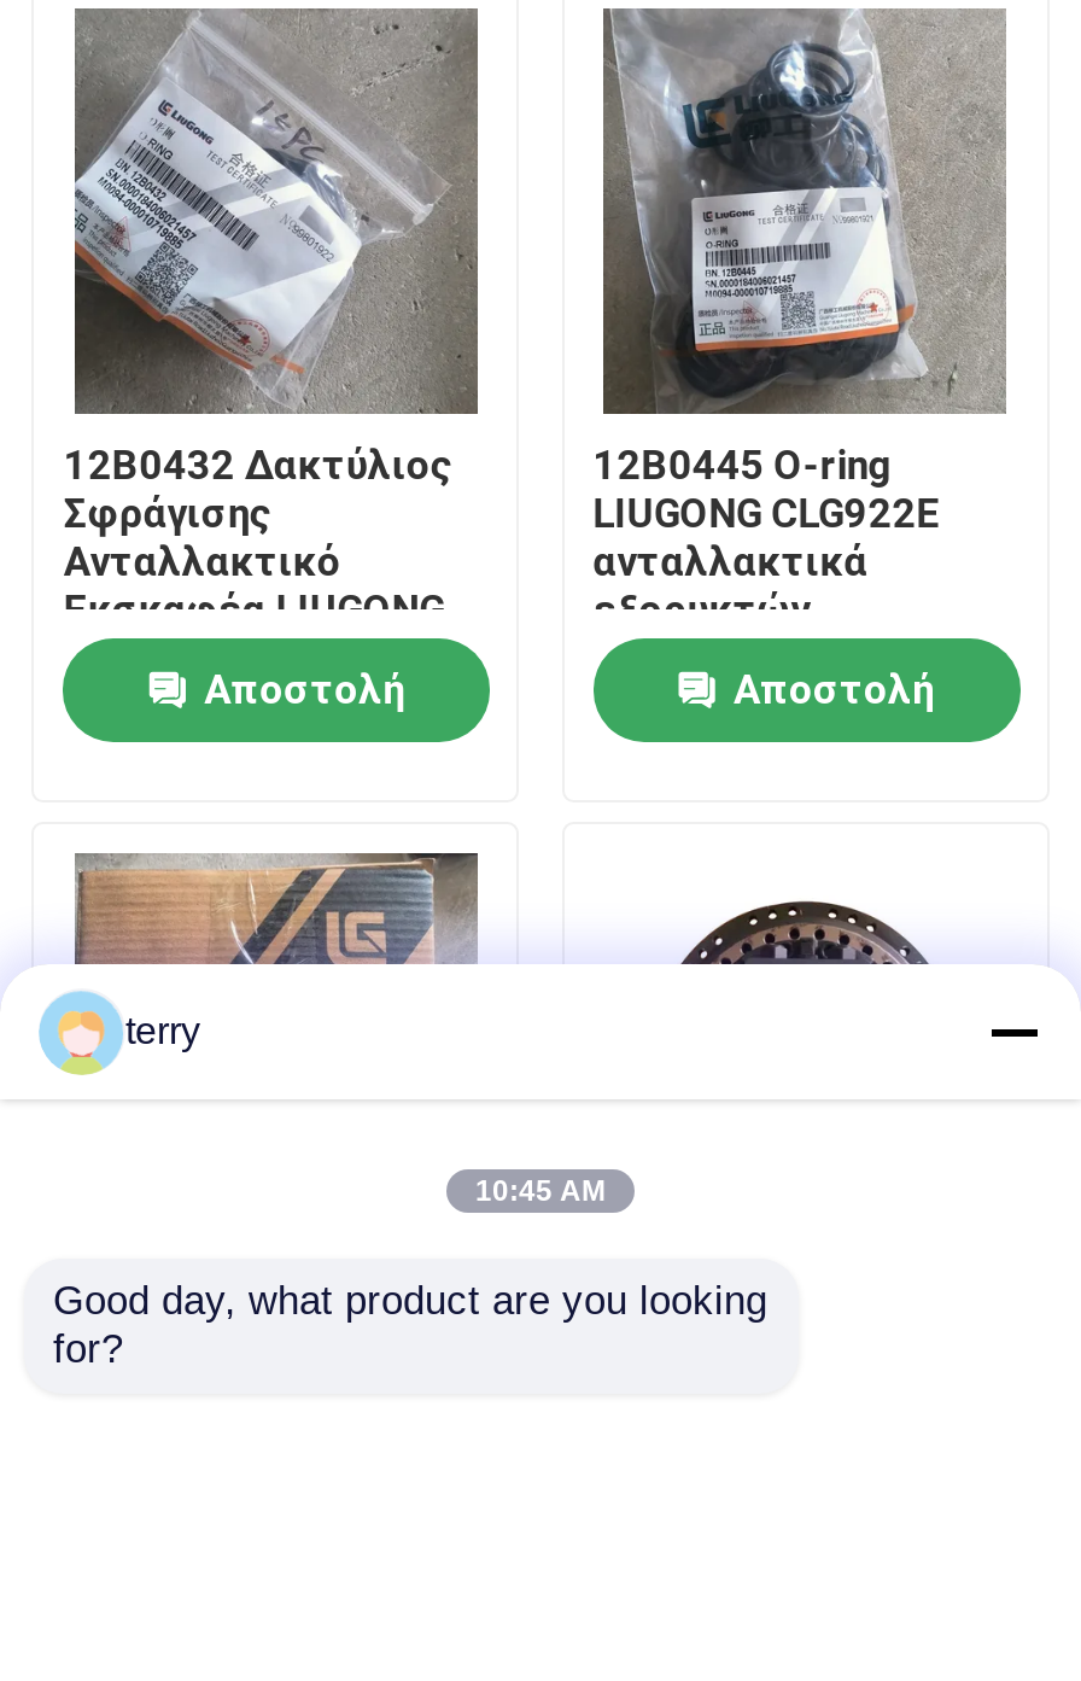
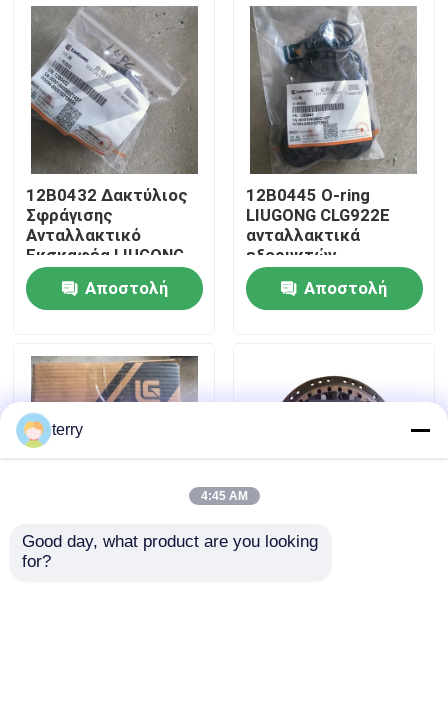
[475,1174,606,1208] 10:45 AM -> [200,489,247,503] 4:45 AM

